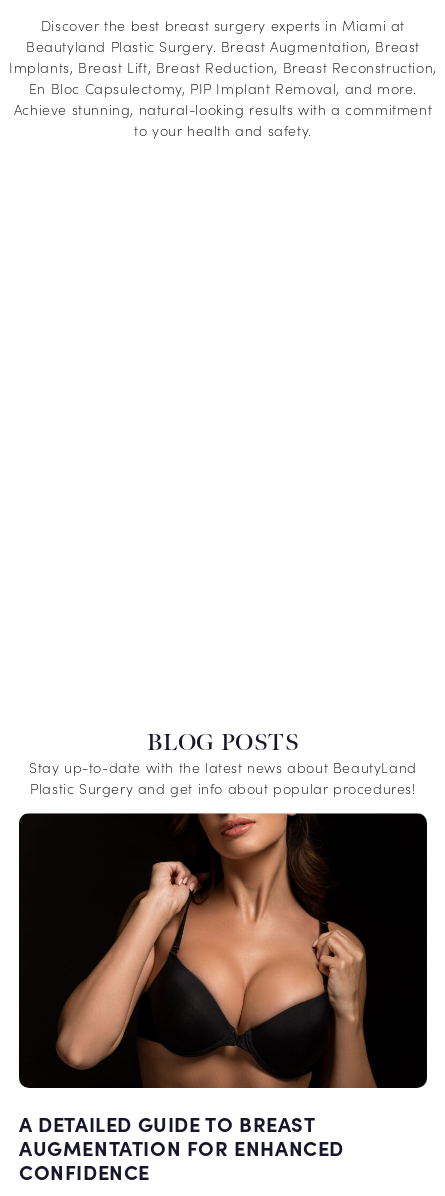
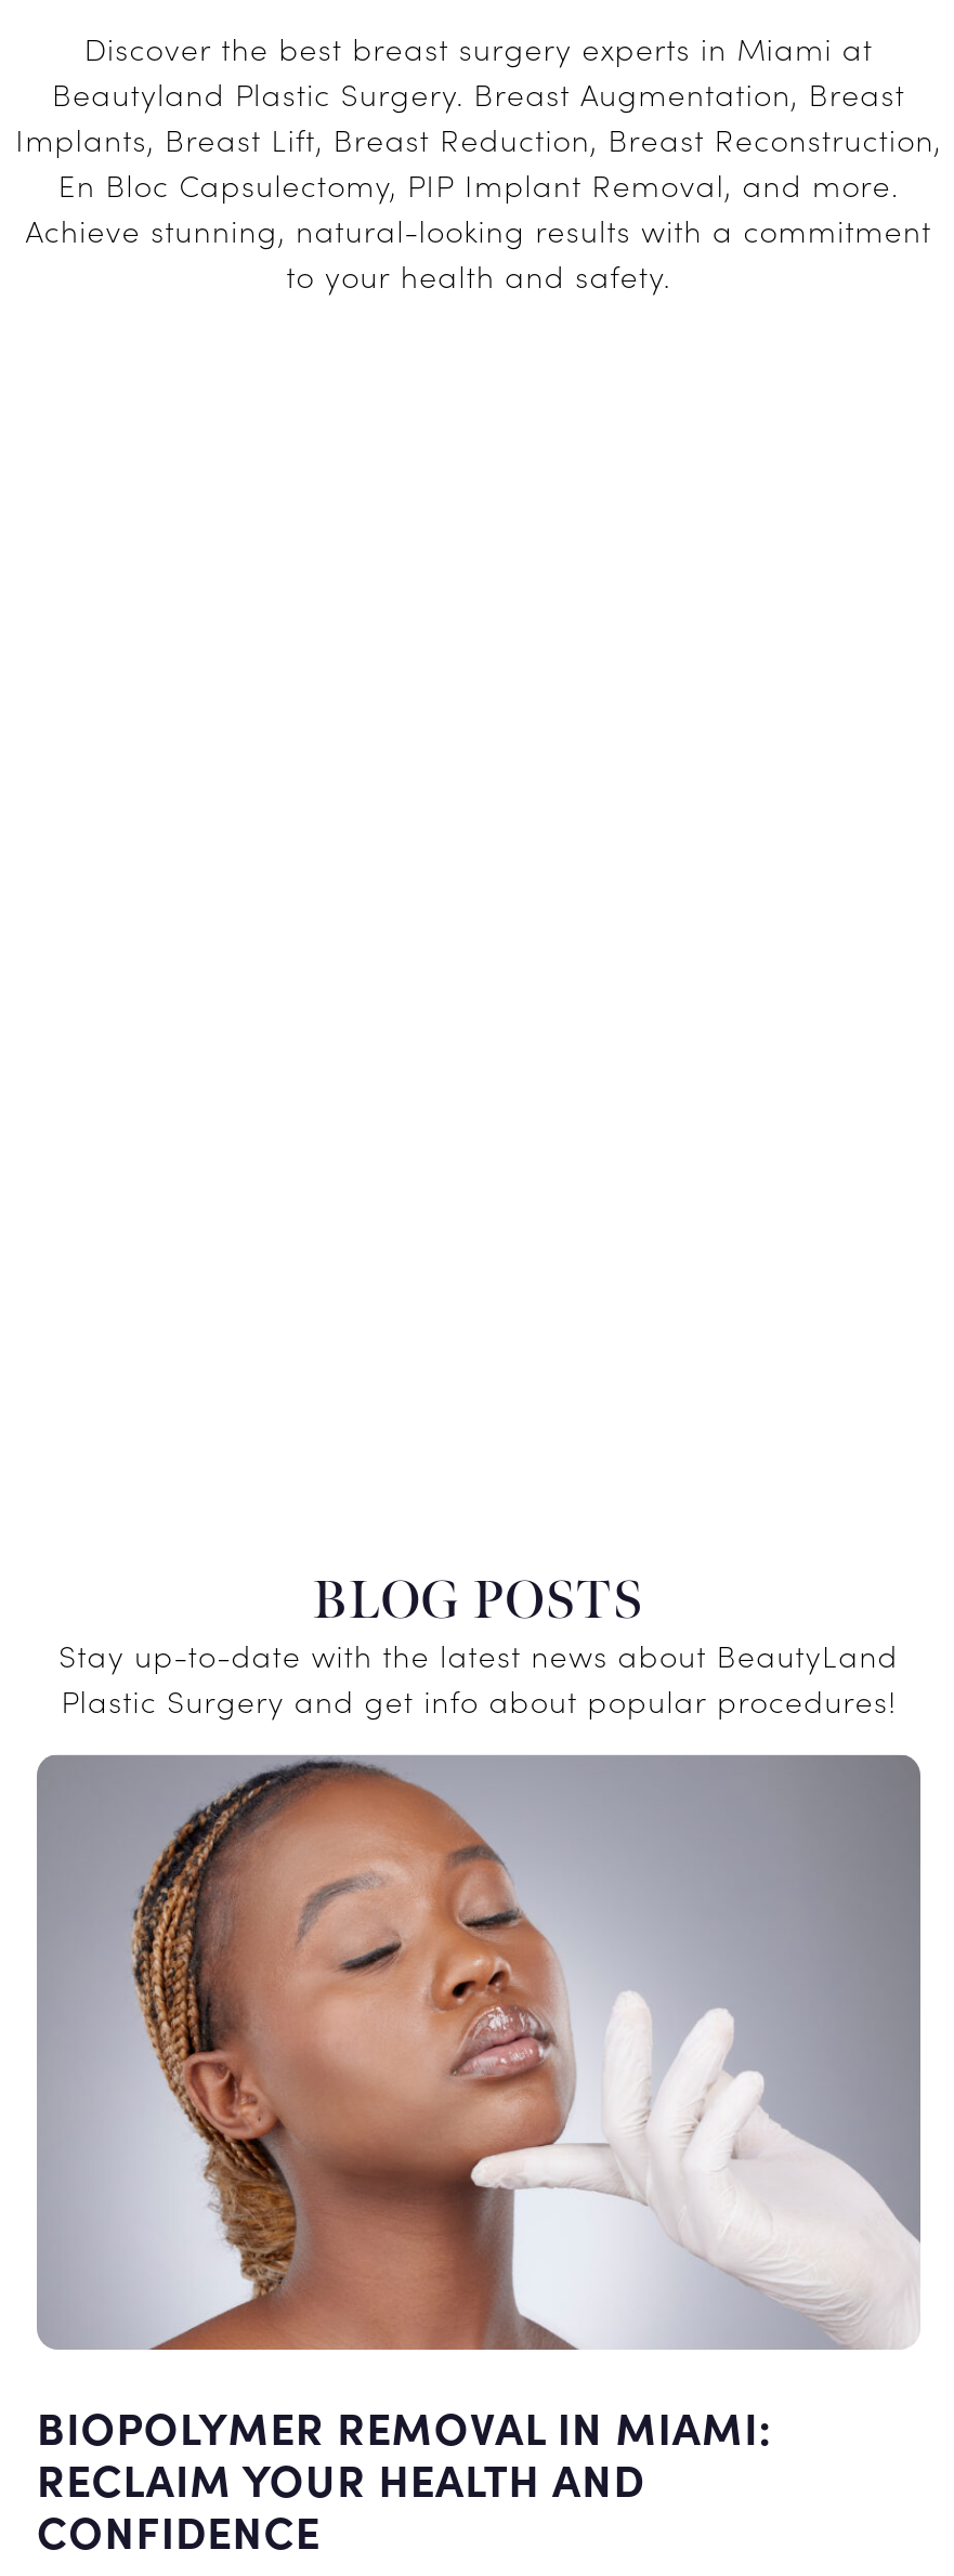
[19,813,428,1161] [image] | A DETAILED GUIDE TO BREAST | AUGMENTATION FOR ENHANCED -> [37,1754,923,2508] [image] | BIOPOLYMER REMOVAL IN MIAMI: | RECLAIM YOUR HEALTH AND

